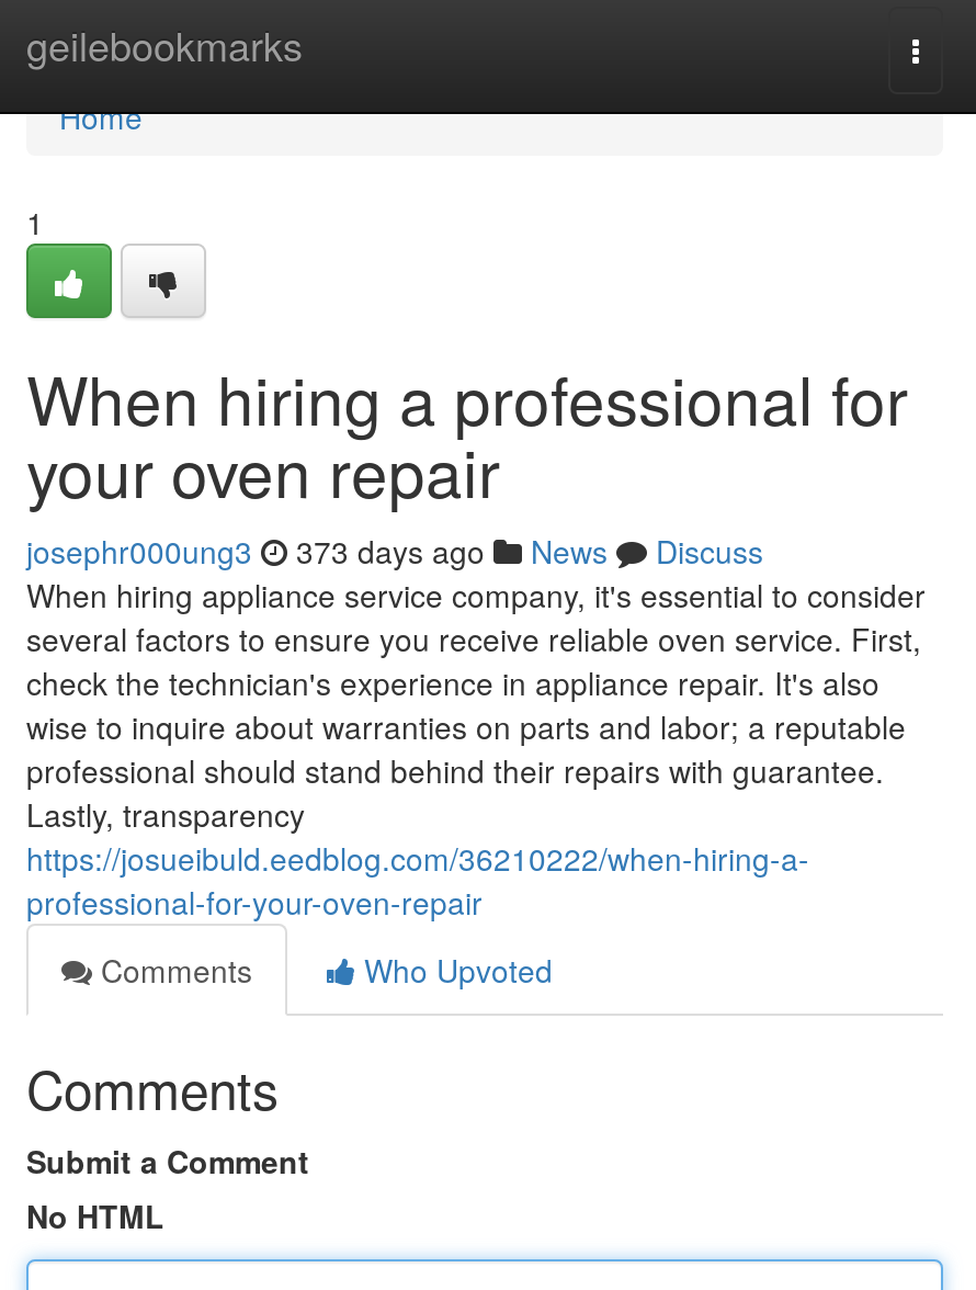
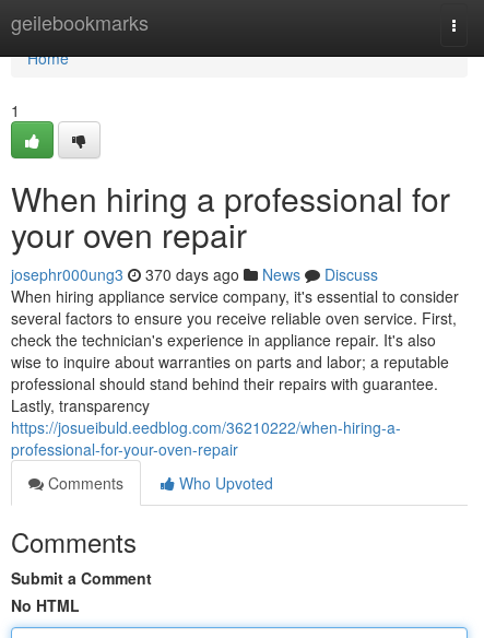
[26,529,763,573] josephr000ung3 373 days ago News Discuss -> [11,263,378,285] josephr000ung3 370 days ago News Discuss

